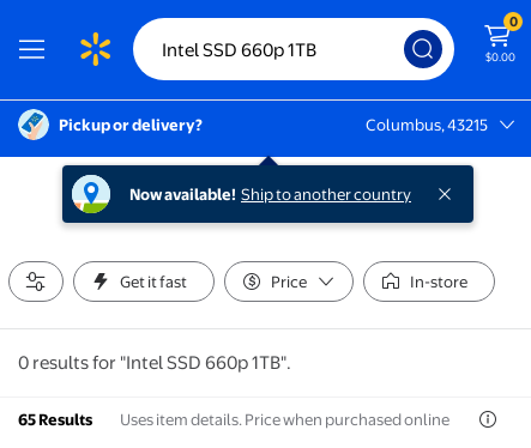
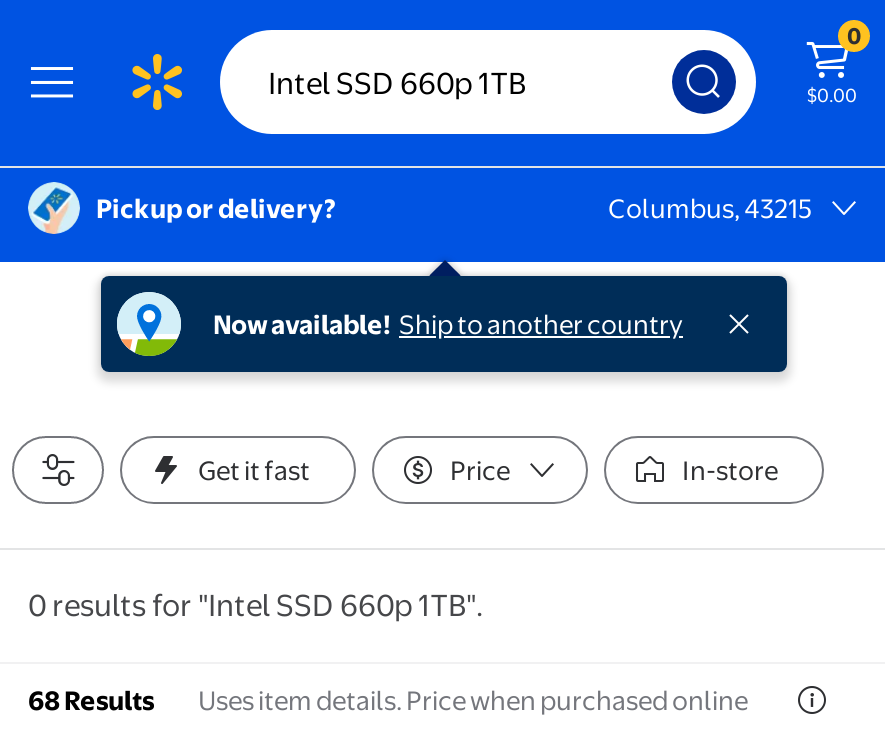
[18,409,449,429] 65 Results Uses item details. Price when purchased online -> [28,683,748,716] 68 Results Uses item details. Price when purchased online

